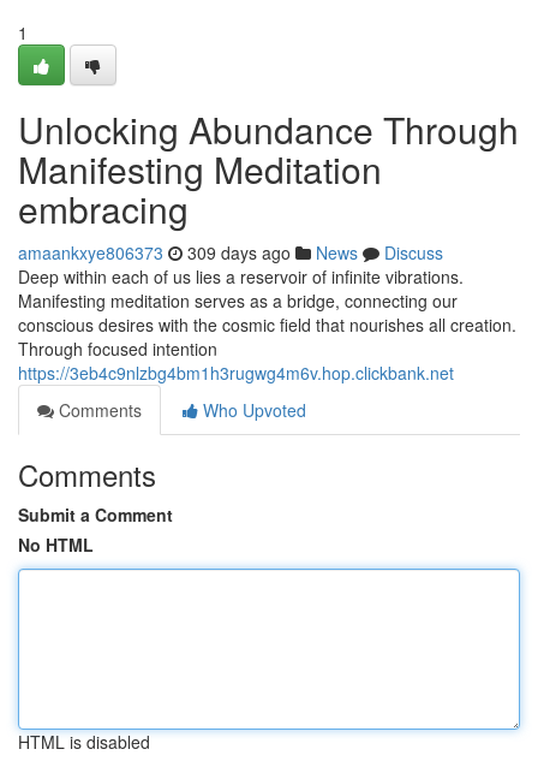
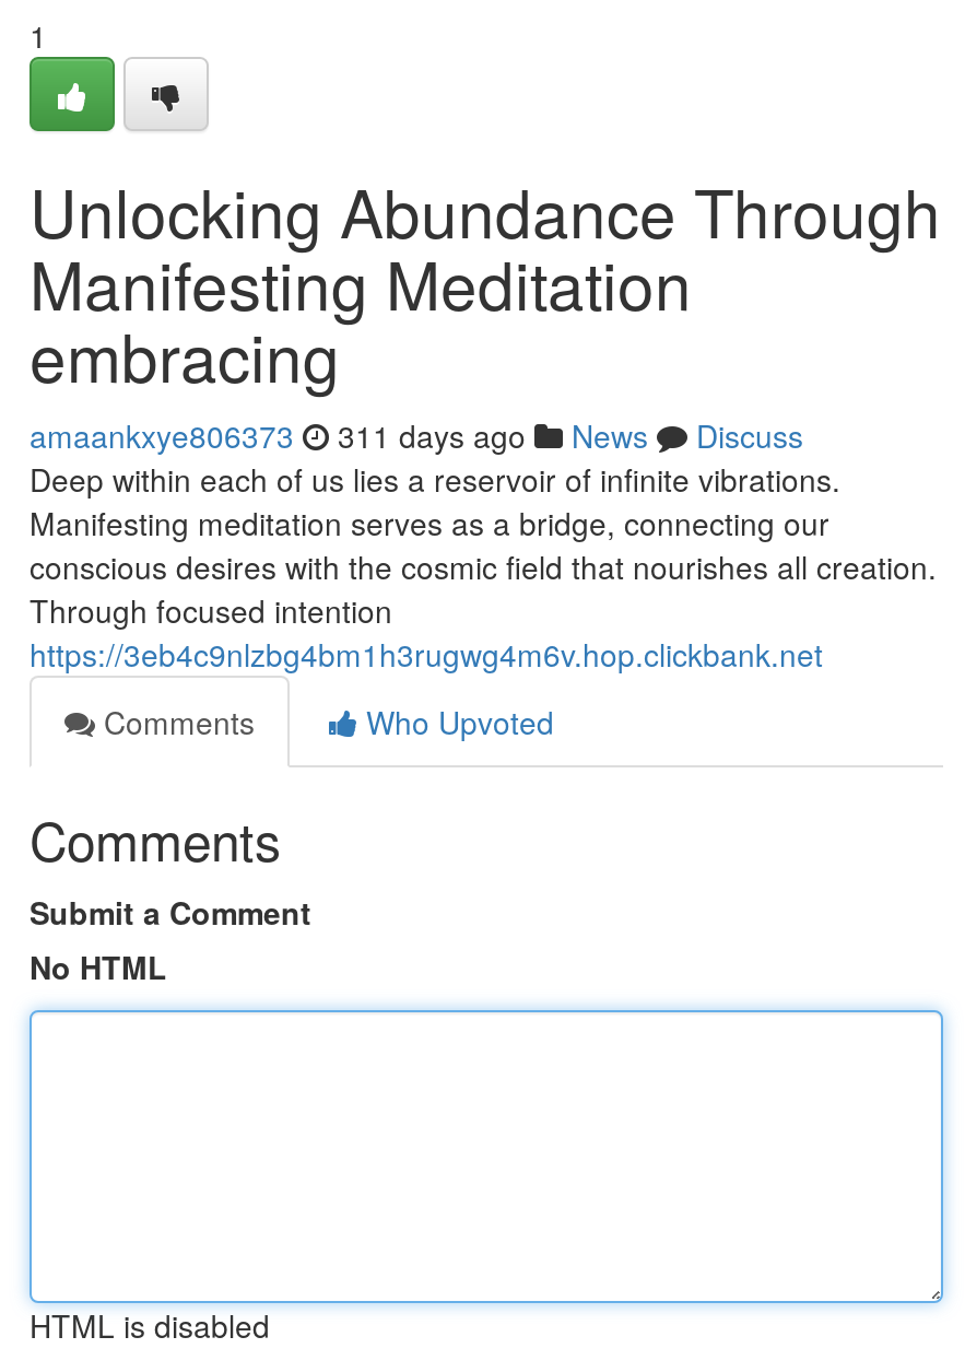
[18,240,443,264] amaankxye806373 309 days ago News Discuss -> [30,413,803,457] amaankxye806373 311 days ago News Discuss

